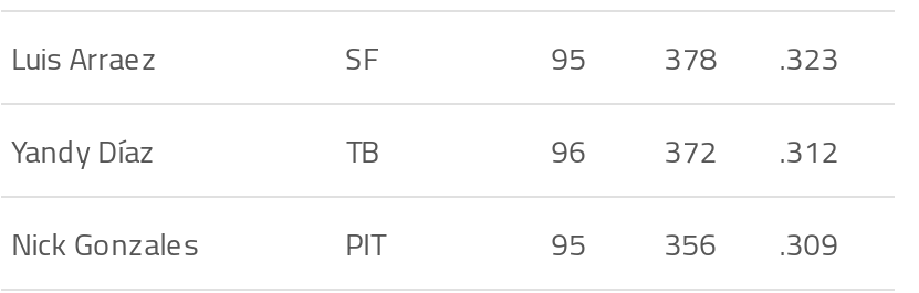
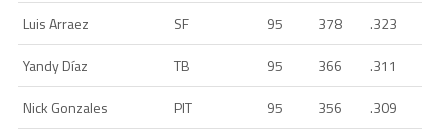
[551,128,587,174] 96 -> [267,55,283,76] 95
[664,128,717,174] 372 -> [318,55,342,76] 366
[779,128,839,174] .312 -> [370,55,397,76] .311

